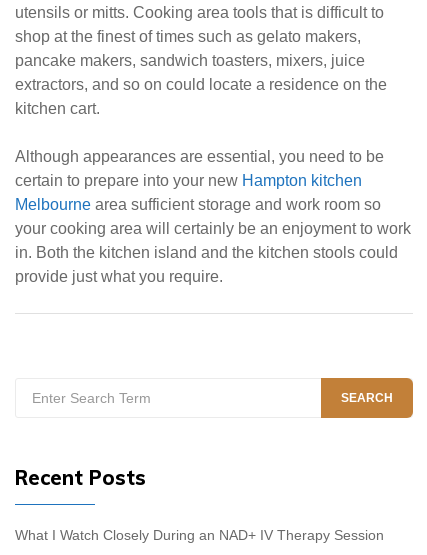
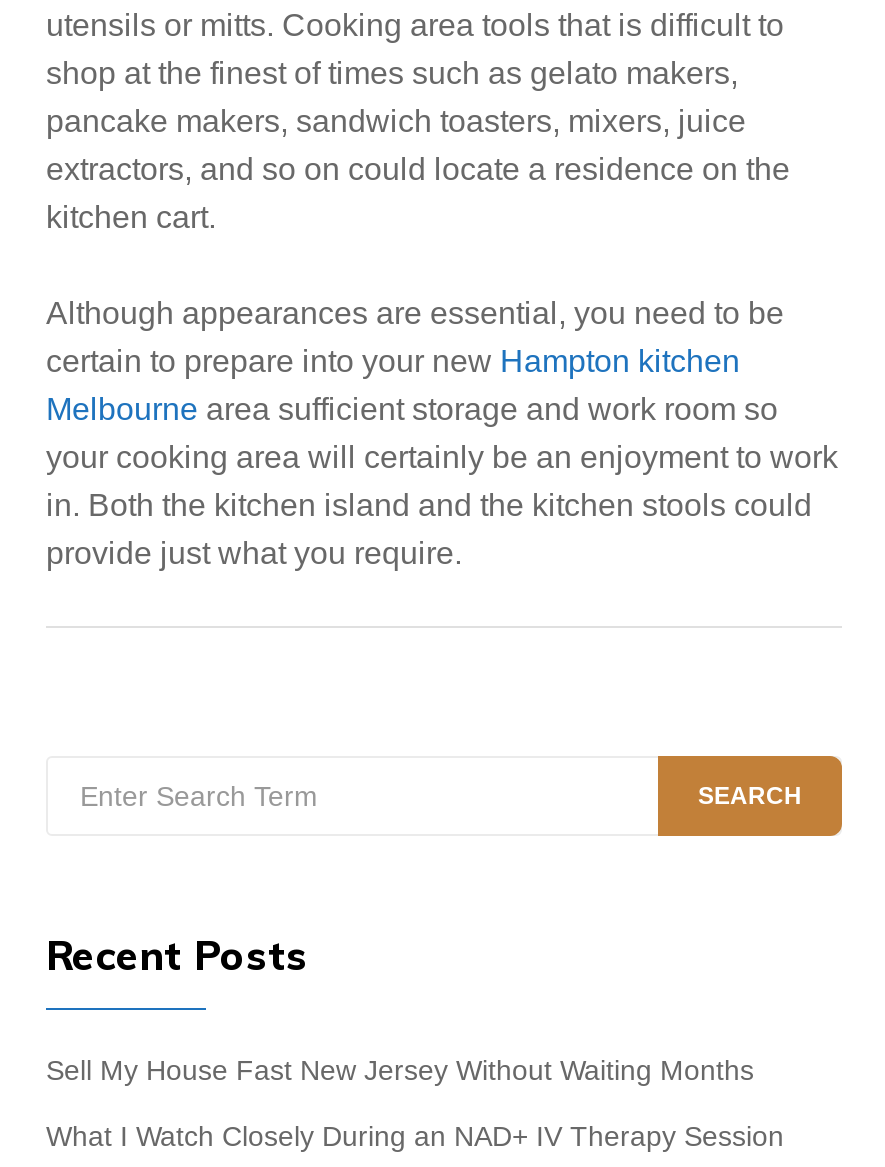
none -> [46,1054,754,1086] Sell My House Fast New Jersey Without Waiting Months

